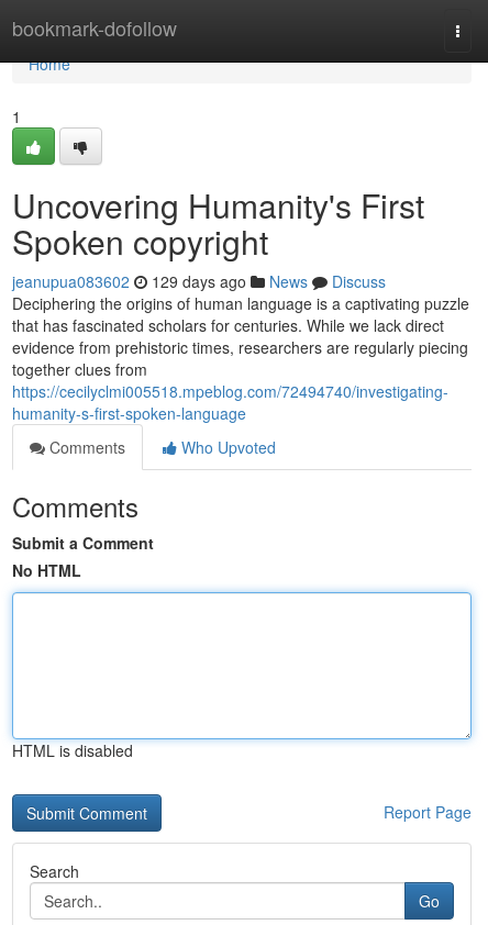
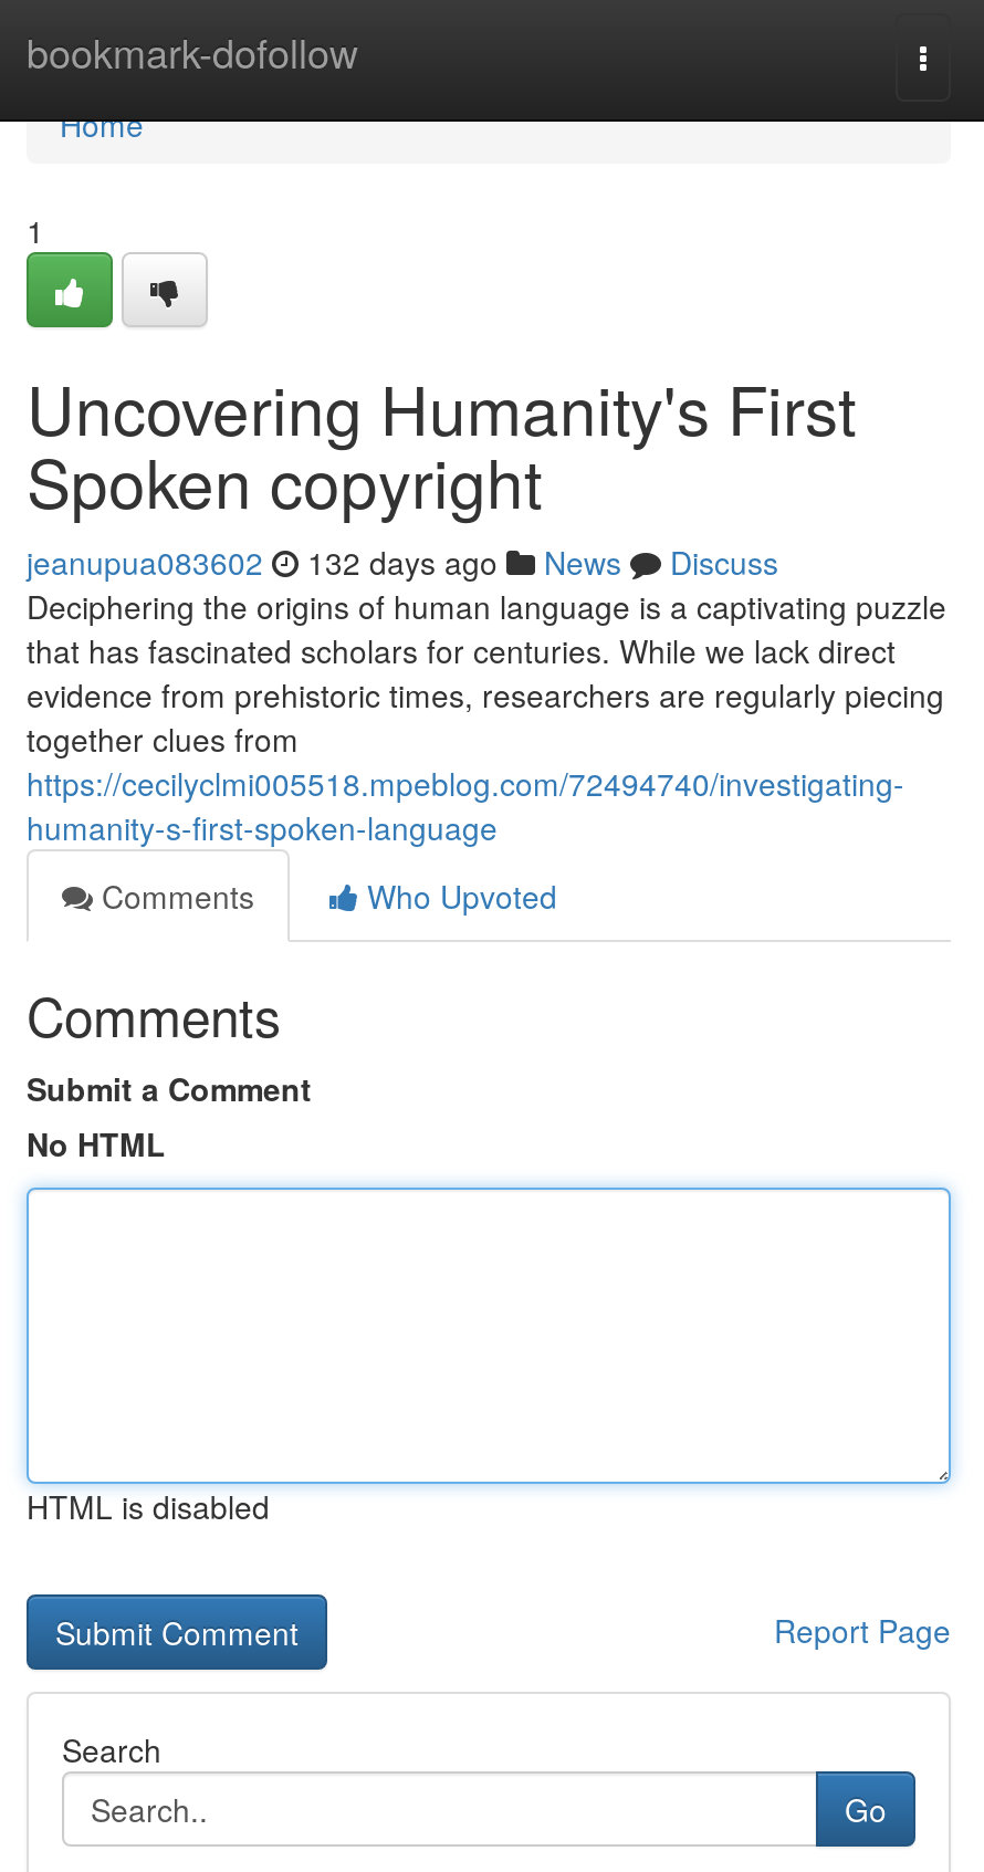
[12,270,386,292] jeanupua083602 129 days ago News Discuss -> [27,540,778,584] jeanupua083602 132 days ago News Discuss

